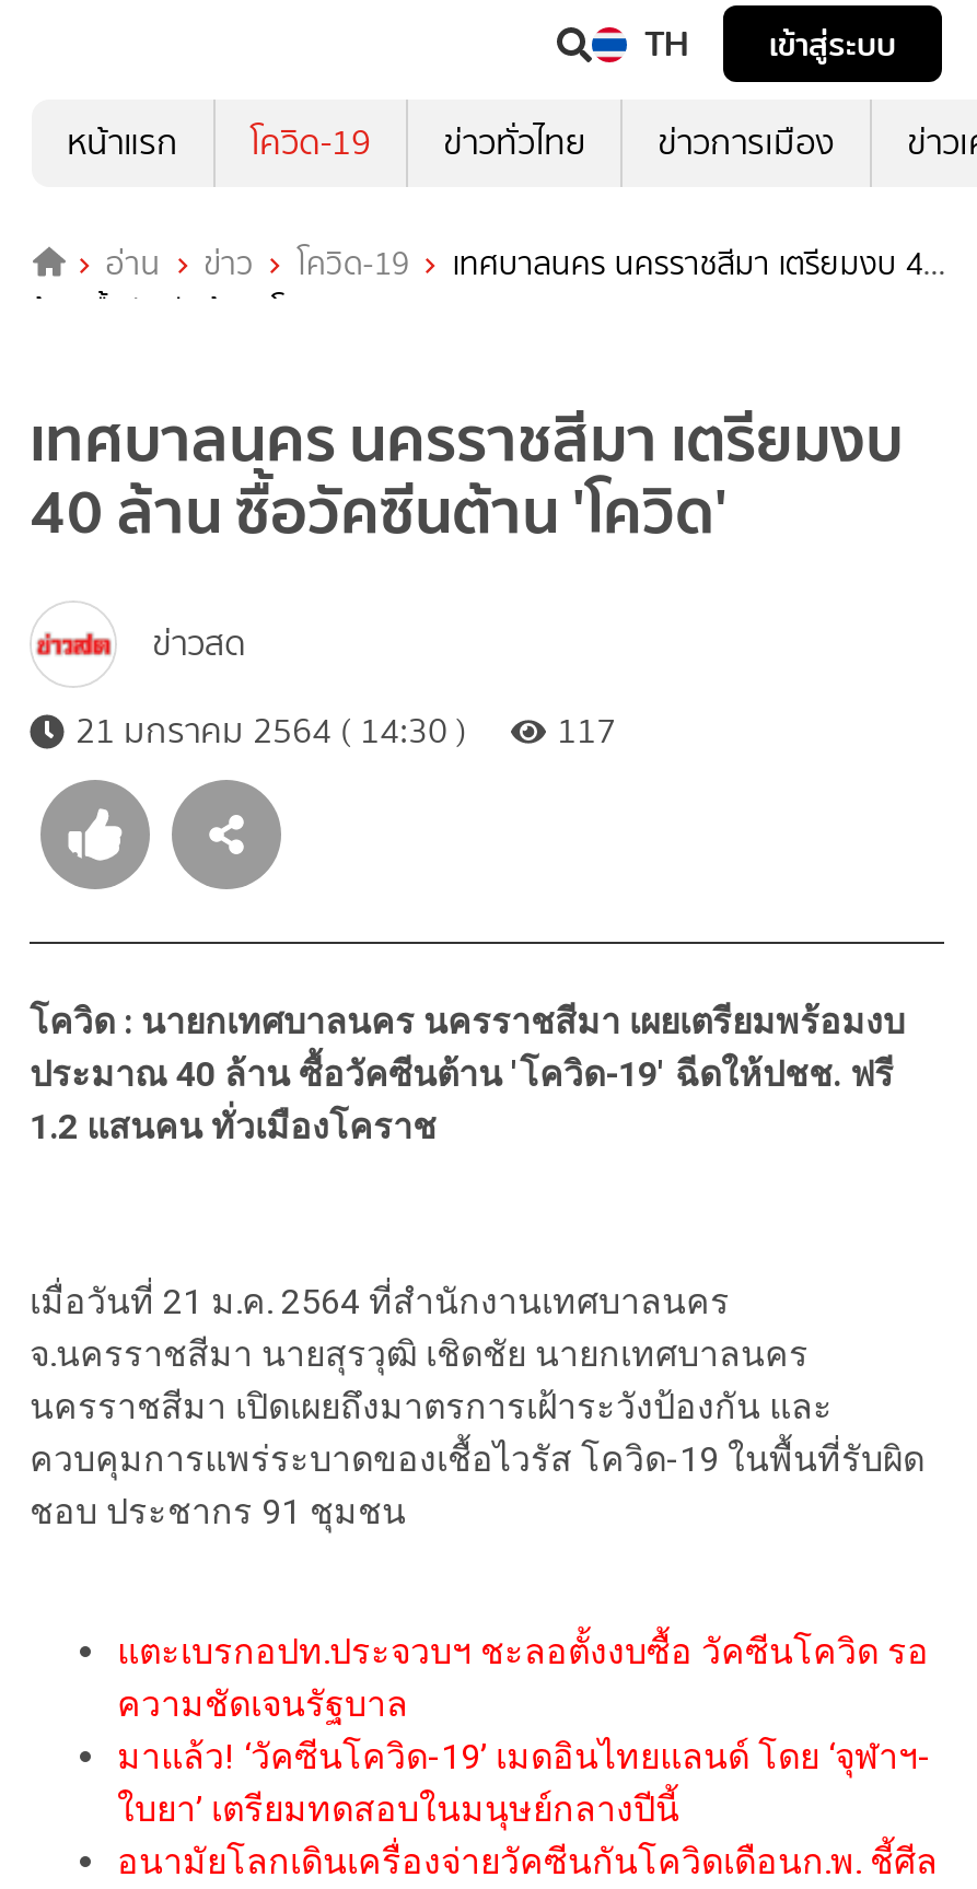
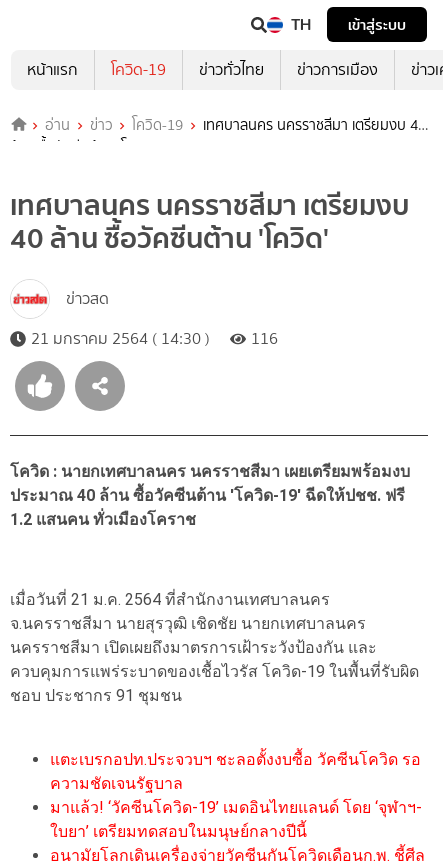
[75,705,616,756] 21 มกราคม 2564 ( 14:30 ) 117 -> [31,327,278,350] 21 มกราคม 2564 ( 14:30 ) 116

